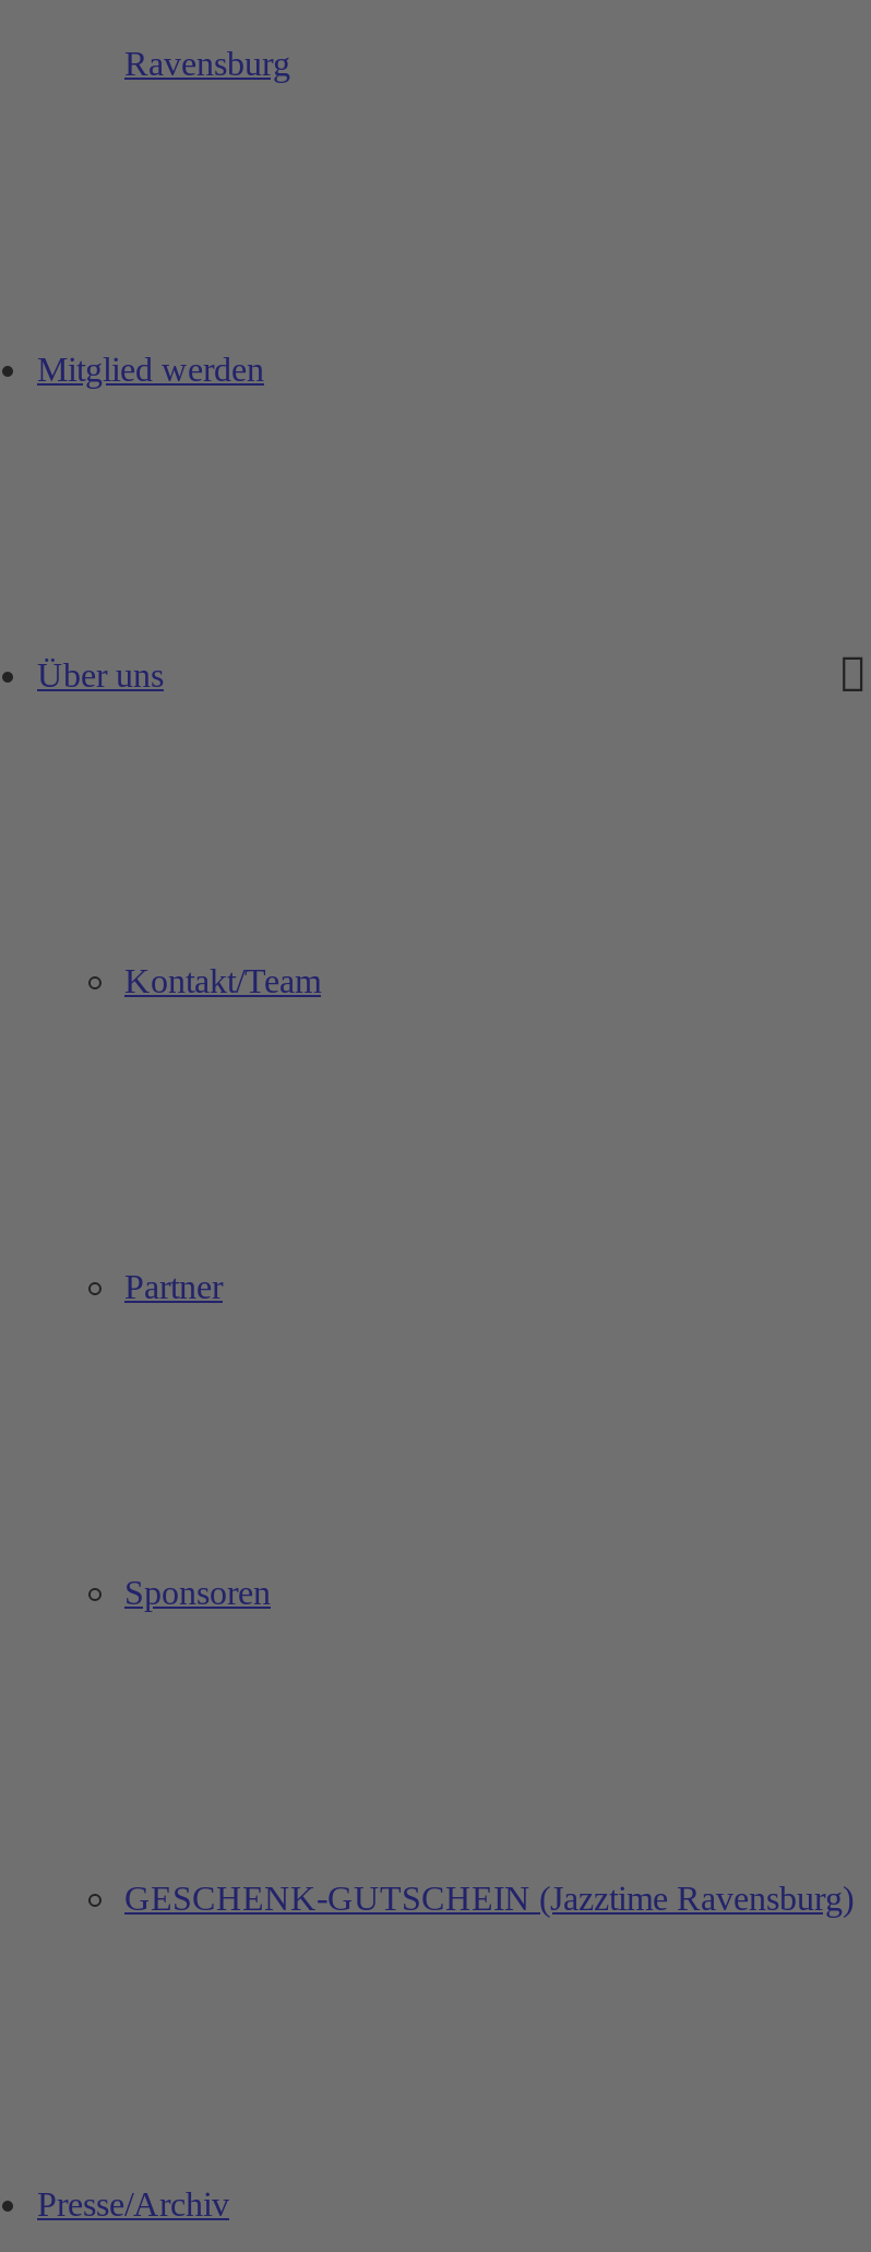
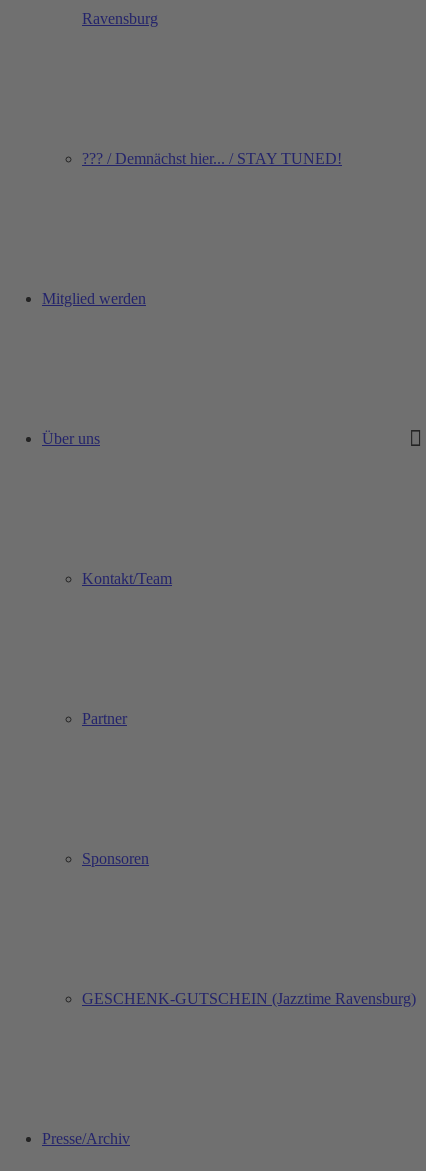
none -> [82,150,342,167] ??? / Demnächst hier... / STAY TUNED!

